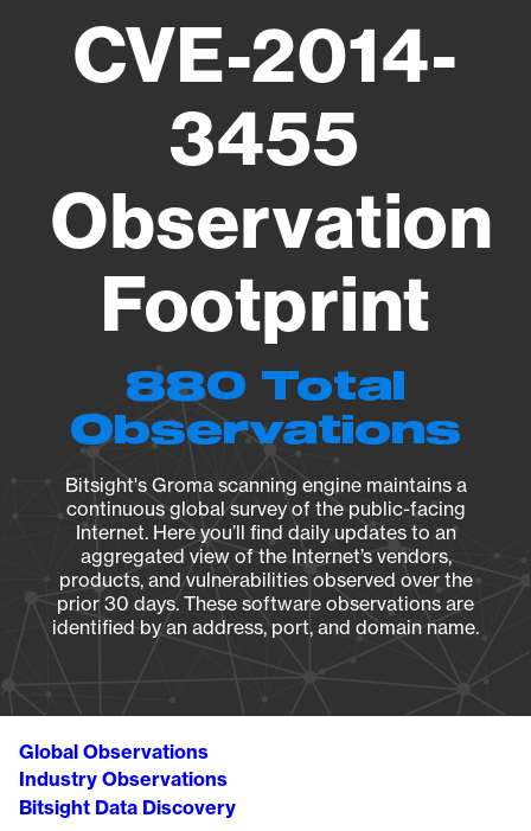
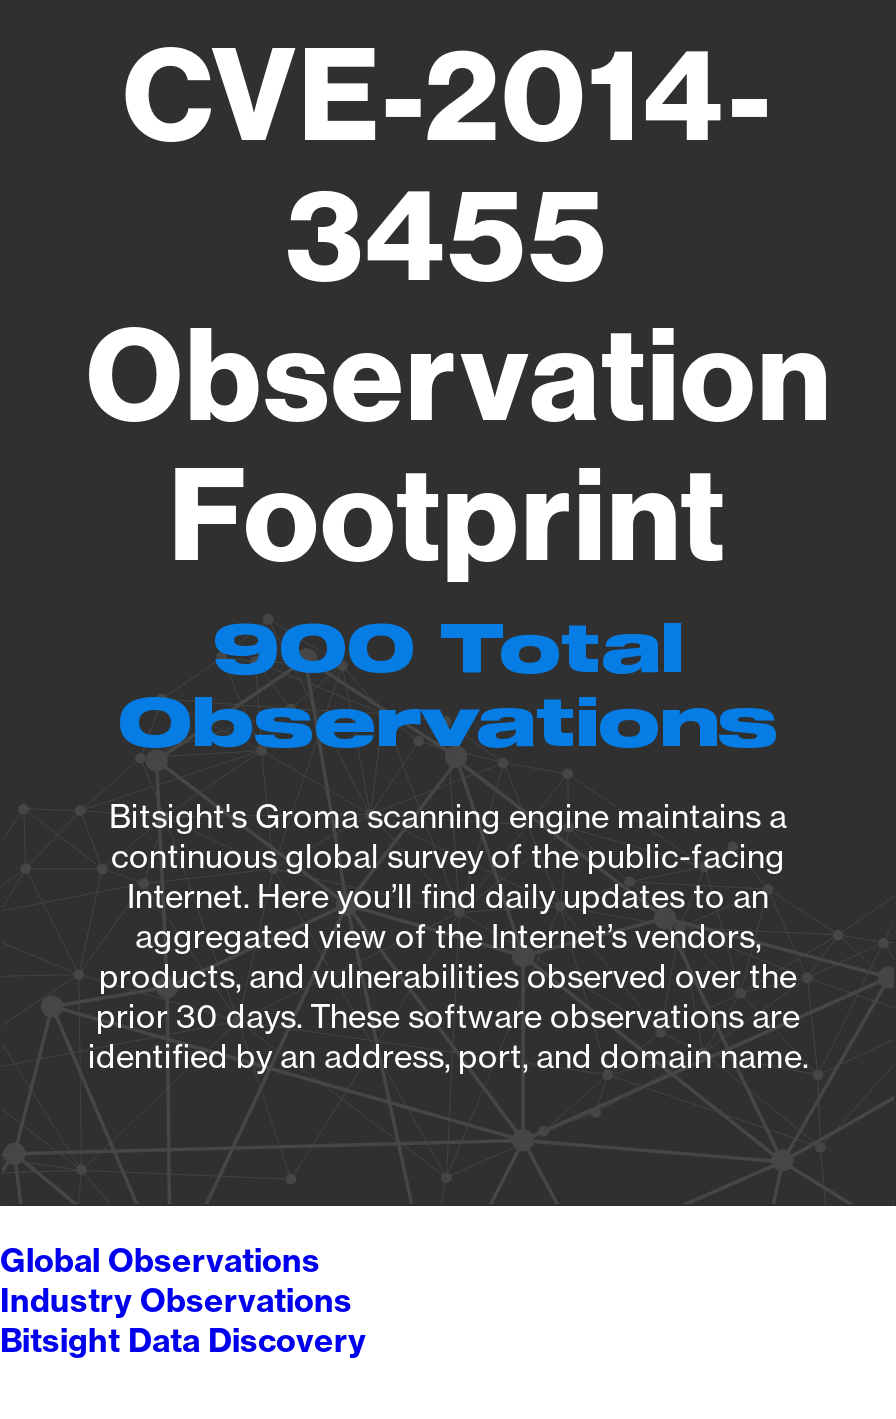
[126,367,405,408] 880 Total -> [213,618,683,686] 900 Total

